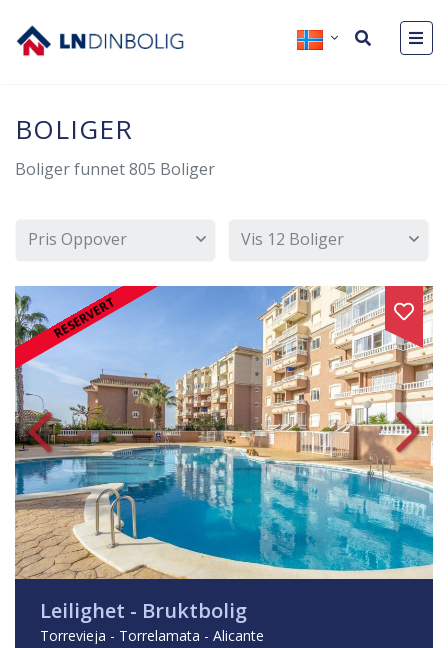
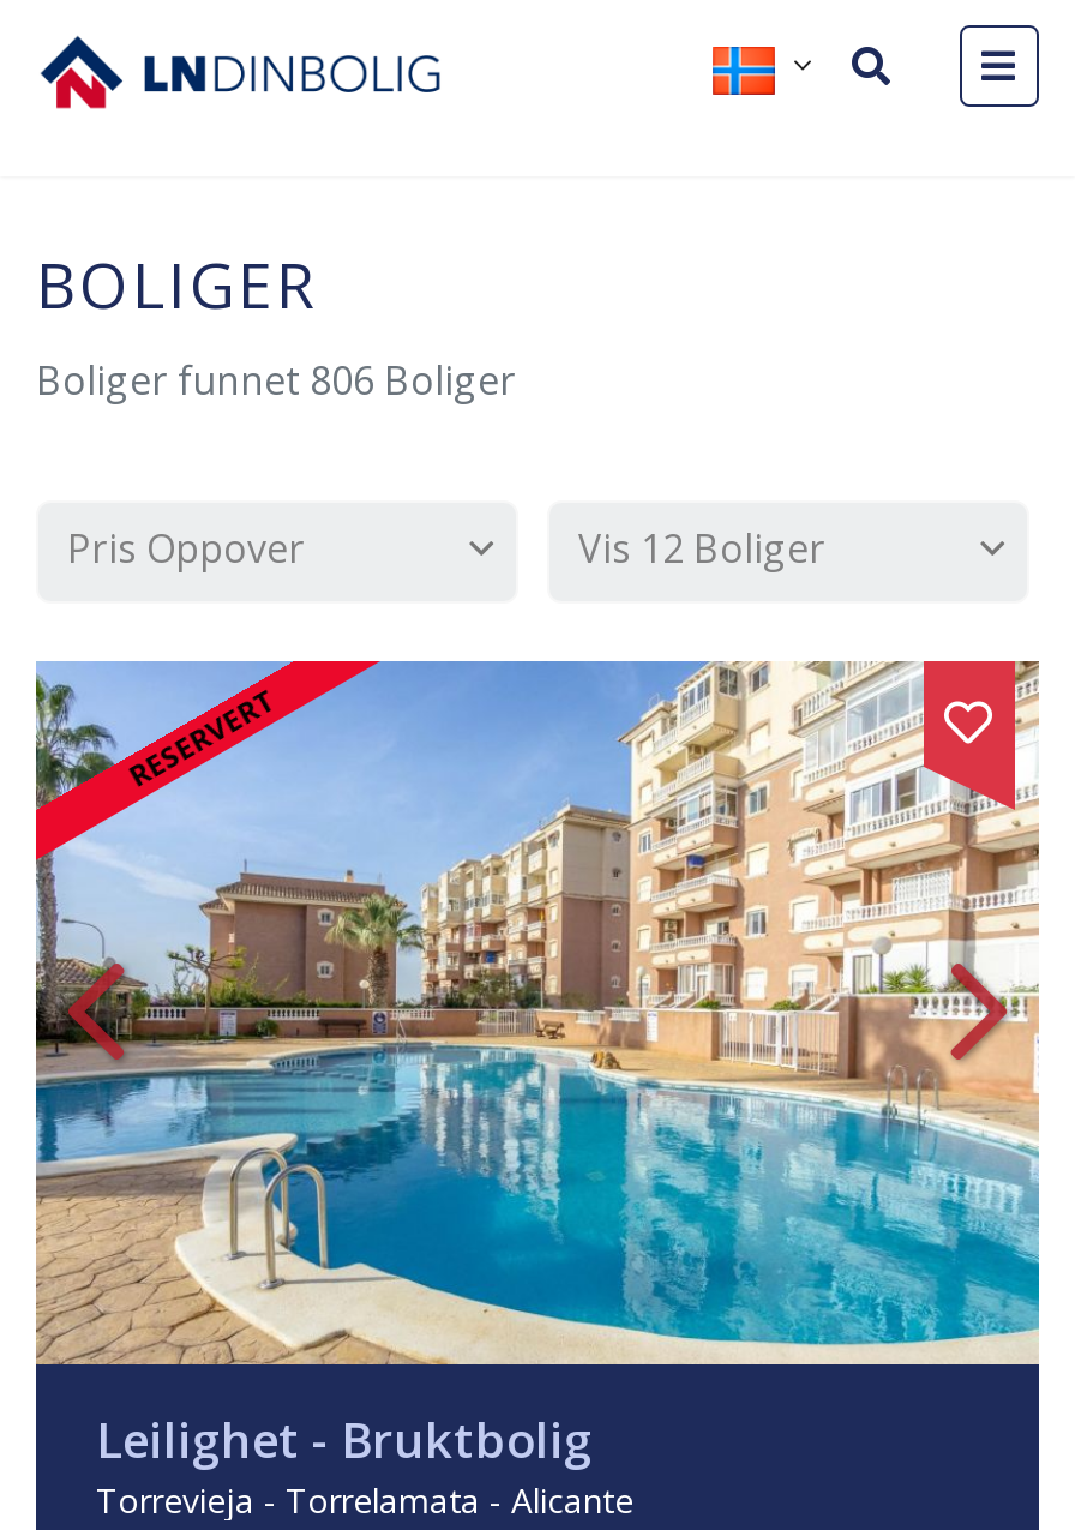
[15,158,215,180] Boliger funnet 805 Boliger -> [36,354,516,407] Boliger funnet 806 Boliger

